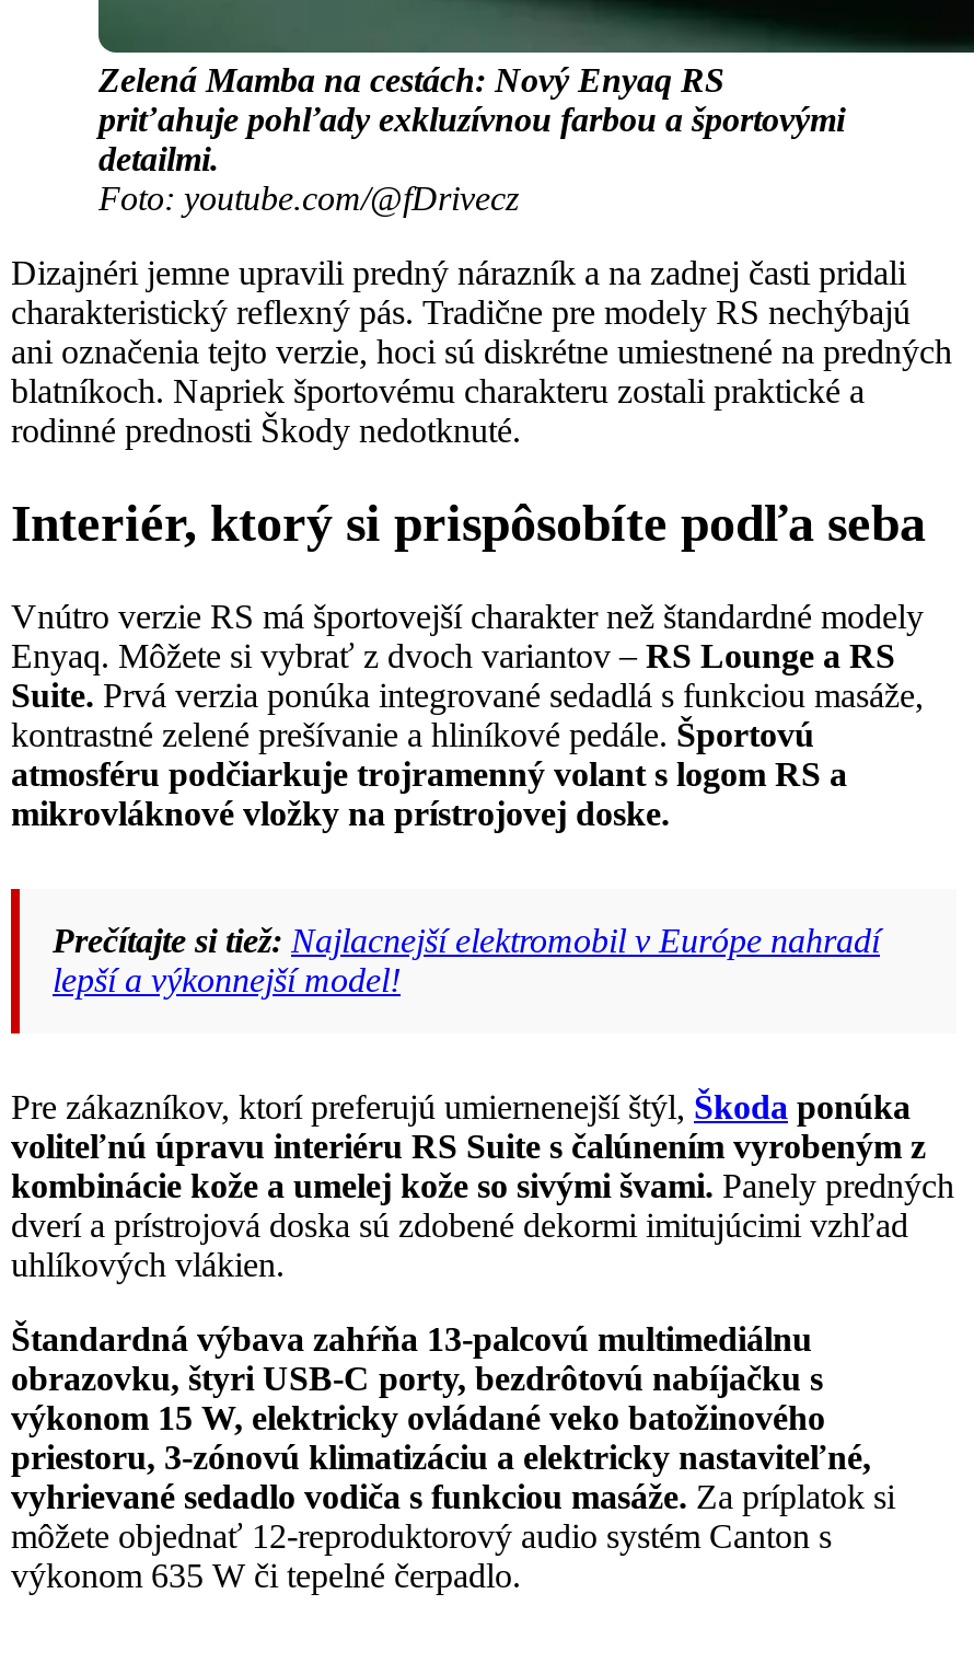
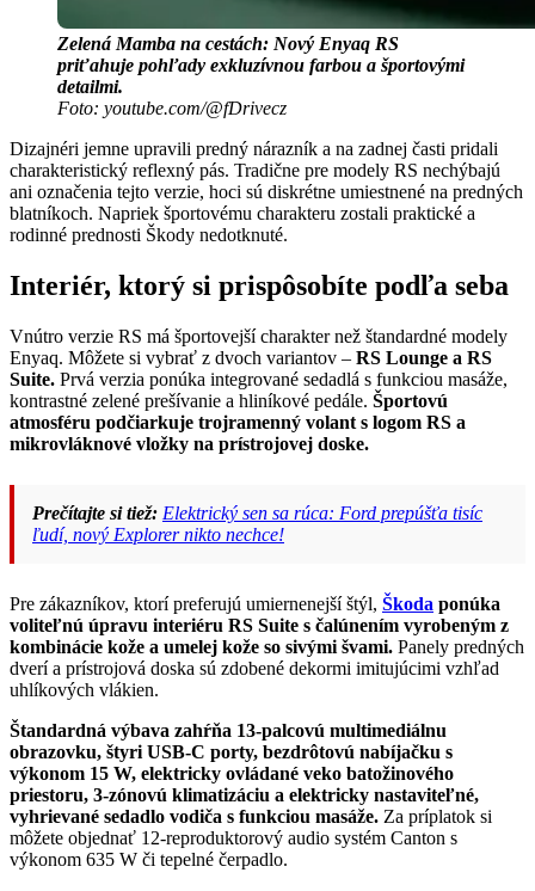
[53,922,880,999] Prečítajte si tiež: Najlacnejší elektromobil v Európe nahradí | lepší a výkonnejší model! -> [32,503,482,545] Prečítajte si tiež: Elektrický sen sa rúca: Ford prepúšťa tisíc | ľudí, nový Explorer nikto nechce!

